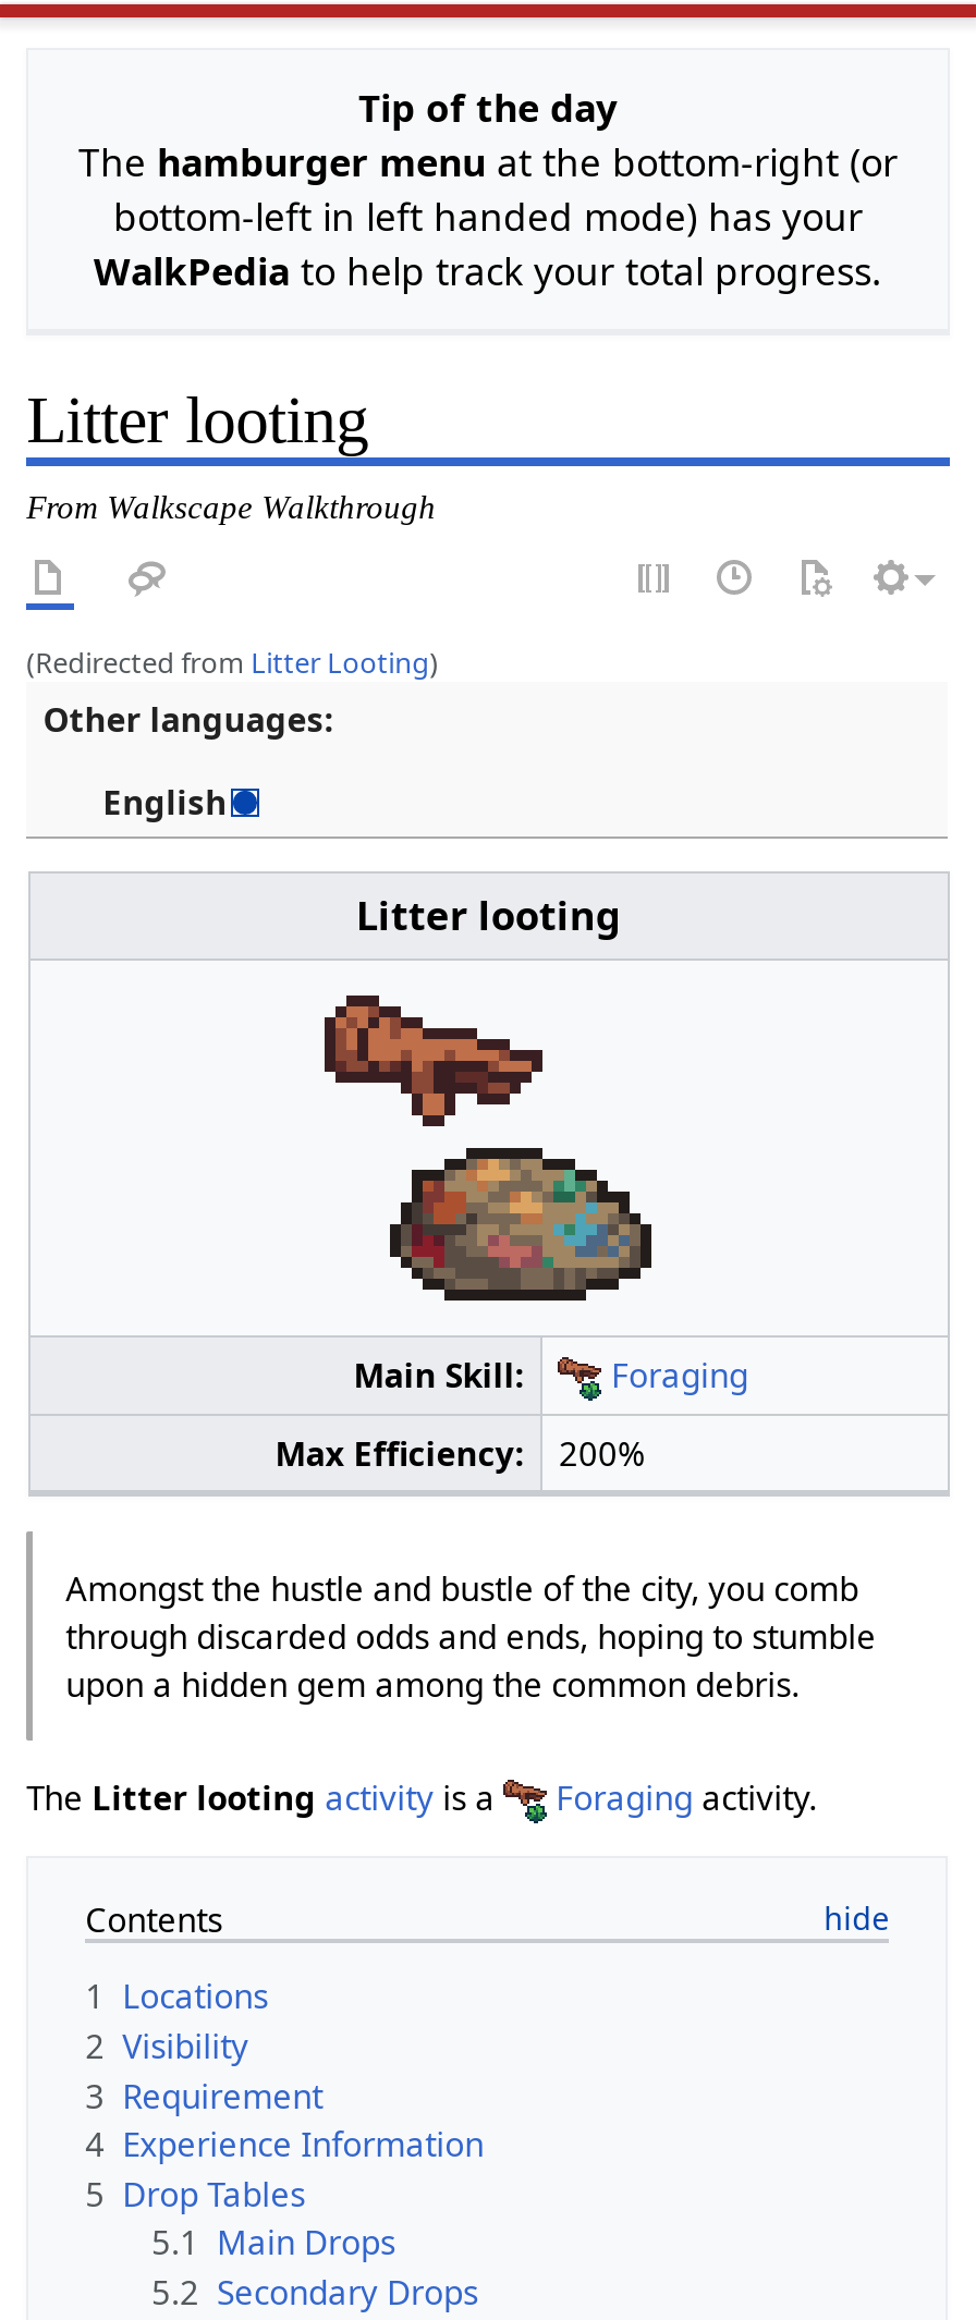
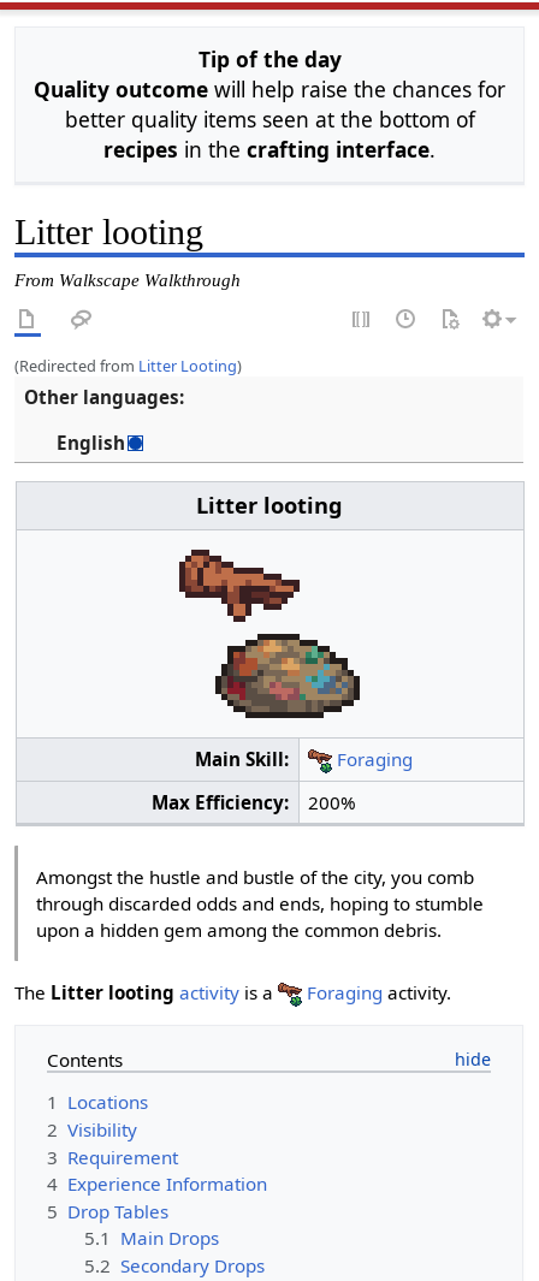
[78,135,898,296] The hamburger menu at the bottom-right (or | bottom-left in left handed mode) has your | WalkPedia to help track your total progress. -> [34,75,505,164] Quality outcome will help raise the chances for | better quality items seen at the bottom of | recipes in the crafting interface.

